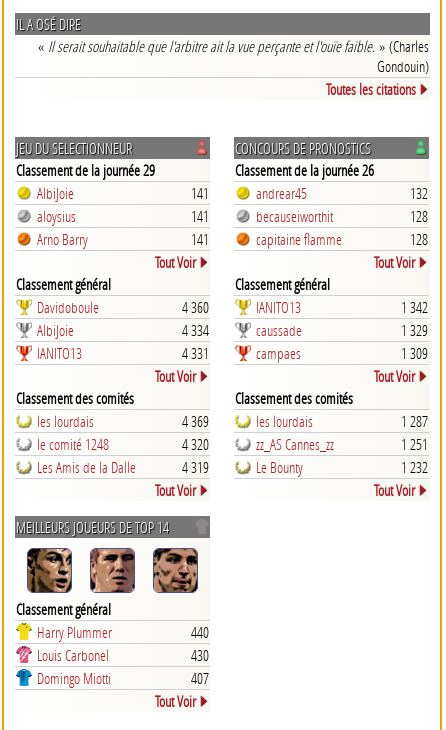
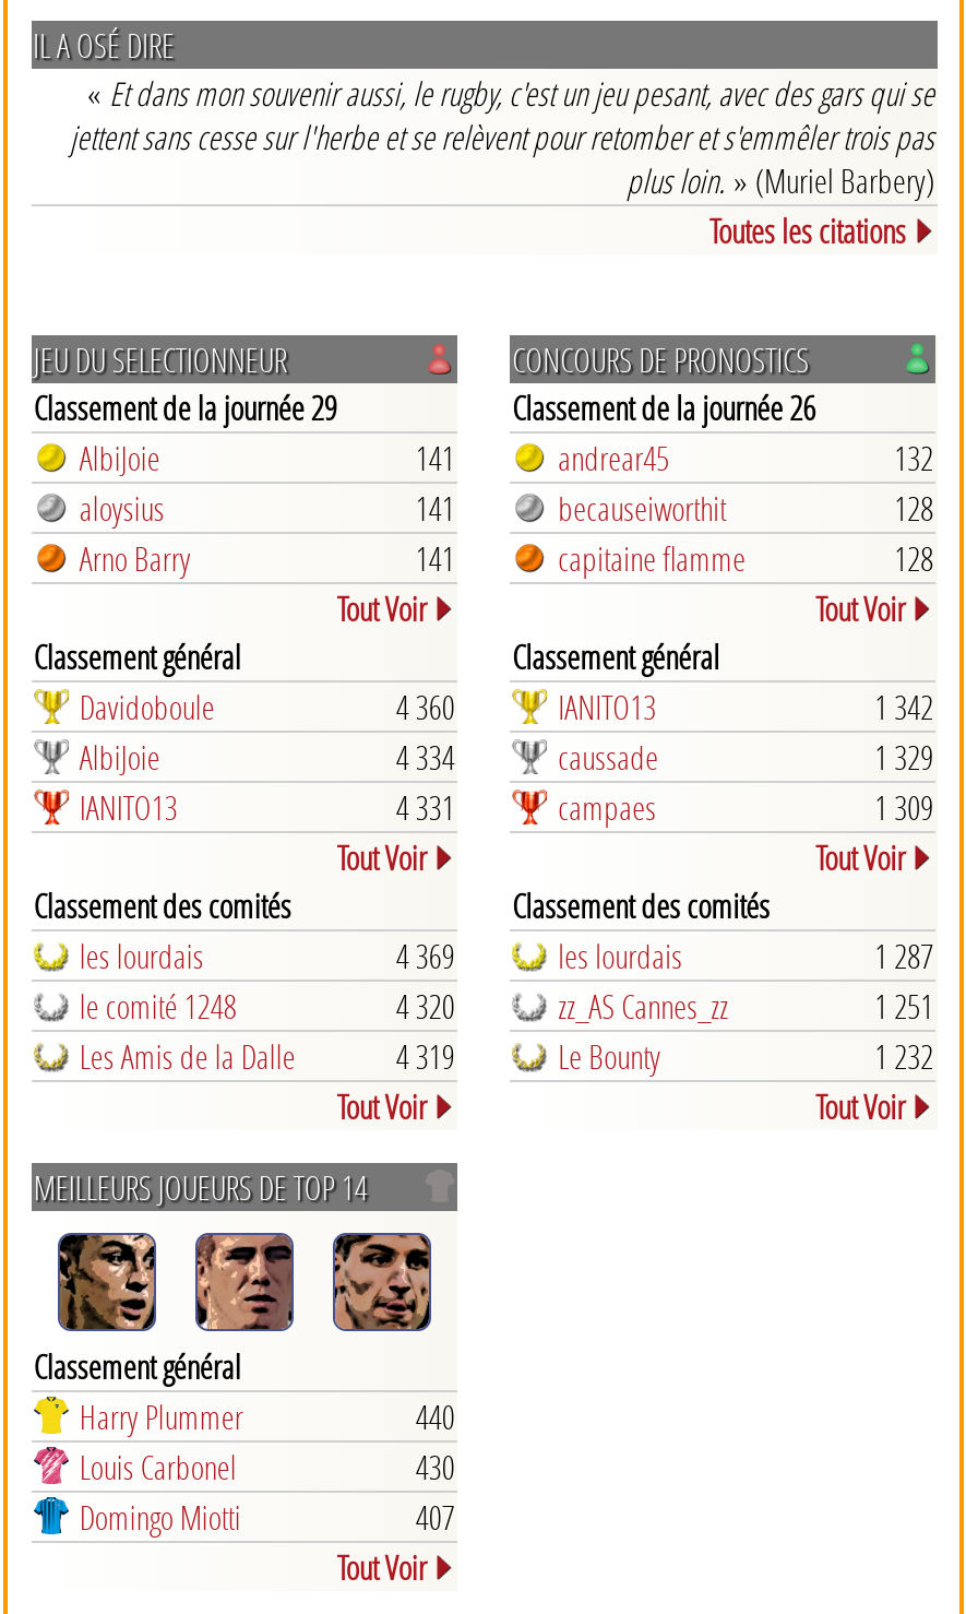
[37,36,428,76] «Il serait souhaitable que l'arbitre ait la vue perçante et l'ouïe faible.» (Charles | Gondouin) -> [70,71,934,202] «Et dans mon souvenir aussi, le rugby, c'est un jeu pesant, avec des gars qui se | jettent sans cesse sur l'herbe et se relèvent pour retomber et s'emmêler trois pas | plus loin.» (Muriel Barbery)

